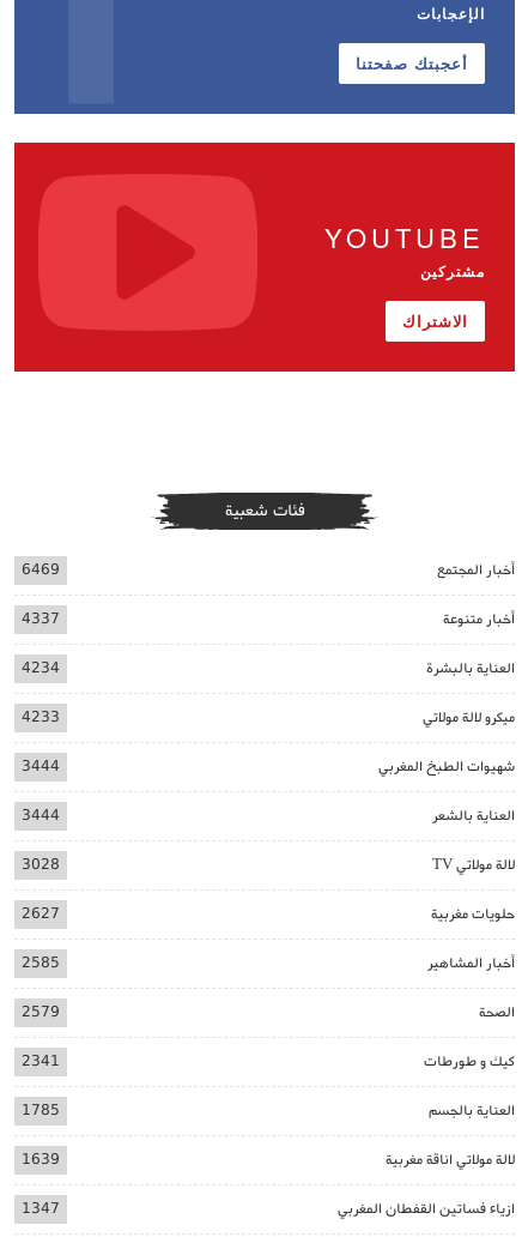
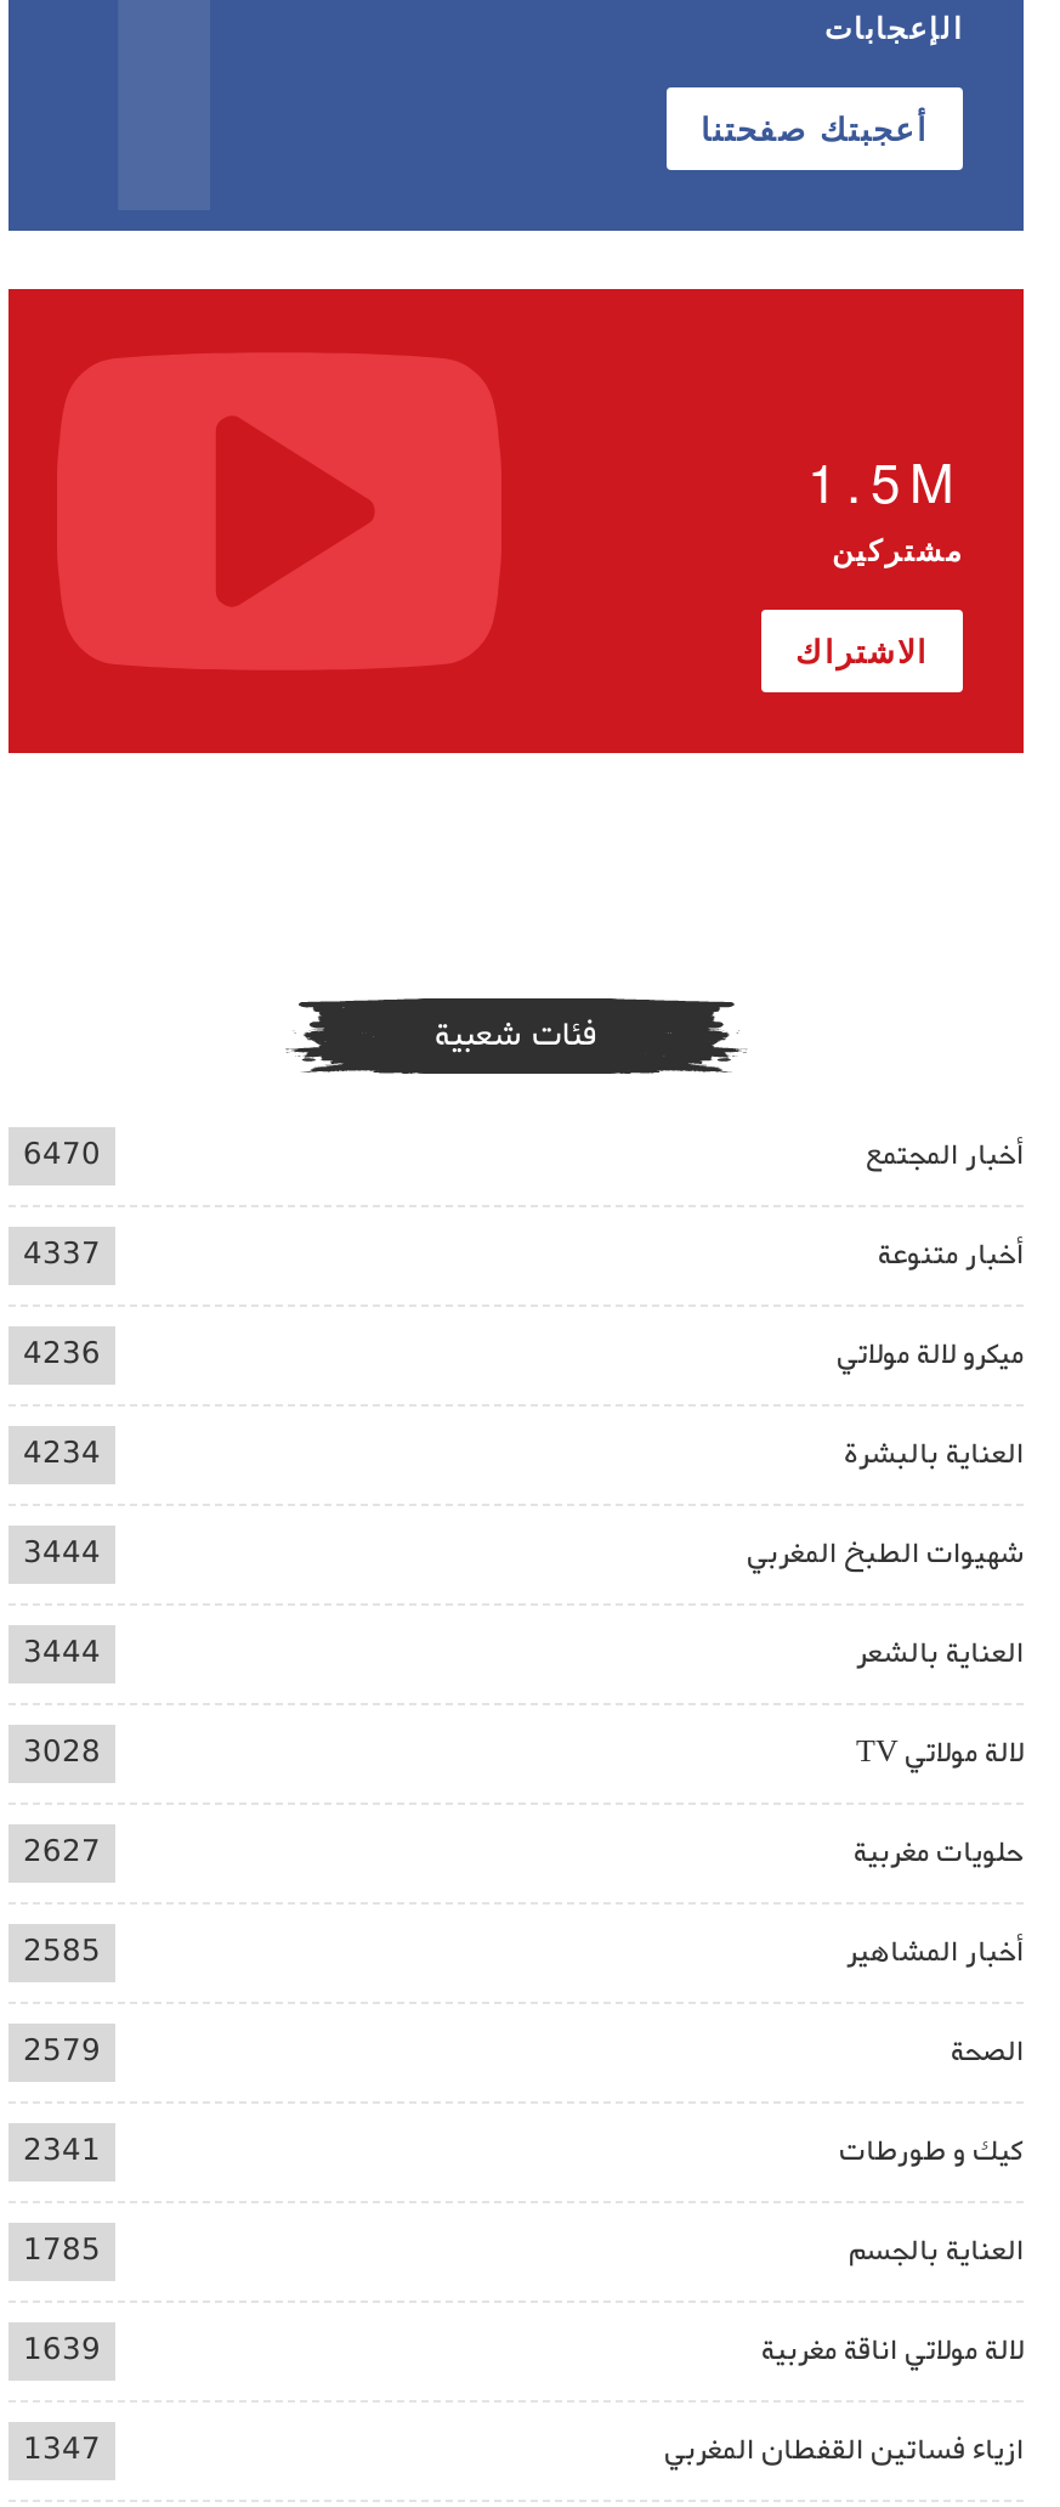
[324,218,485,255] YOUTUBE -> [807,442,963,518] 1.5M
[22,558,60,581] 6469 -> [23,1132,101,1178] 6470
none -> [23,1331,101,1377] 4236
moved [22,657,515,680] -> [23,1431,1024,1477]: العناية بالبشرة | 4234
[22,706,60,729] 4233 -> none
moved [423,706,515,729] -> [837,1331,1024,1377]: ميكرو لالة مولاتي

